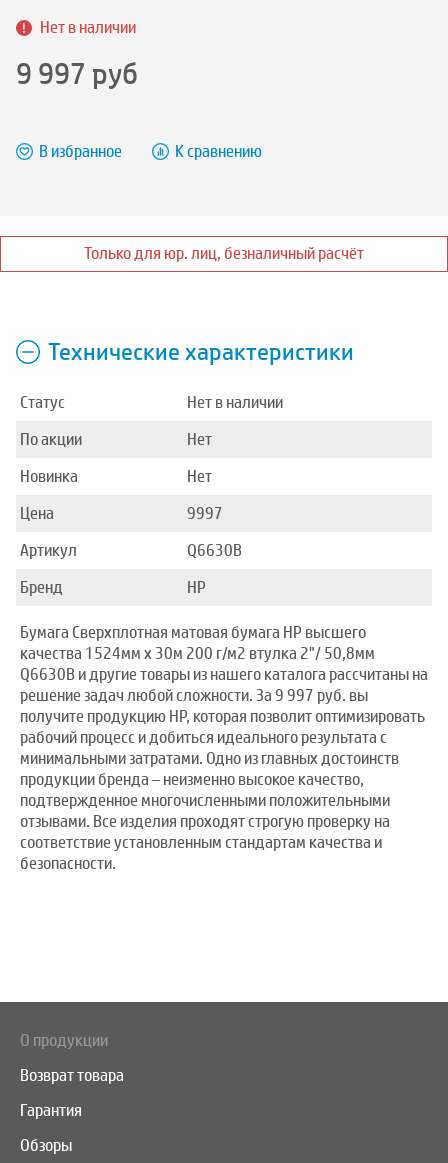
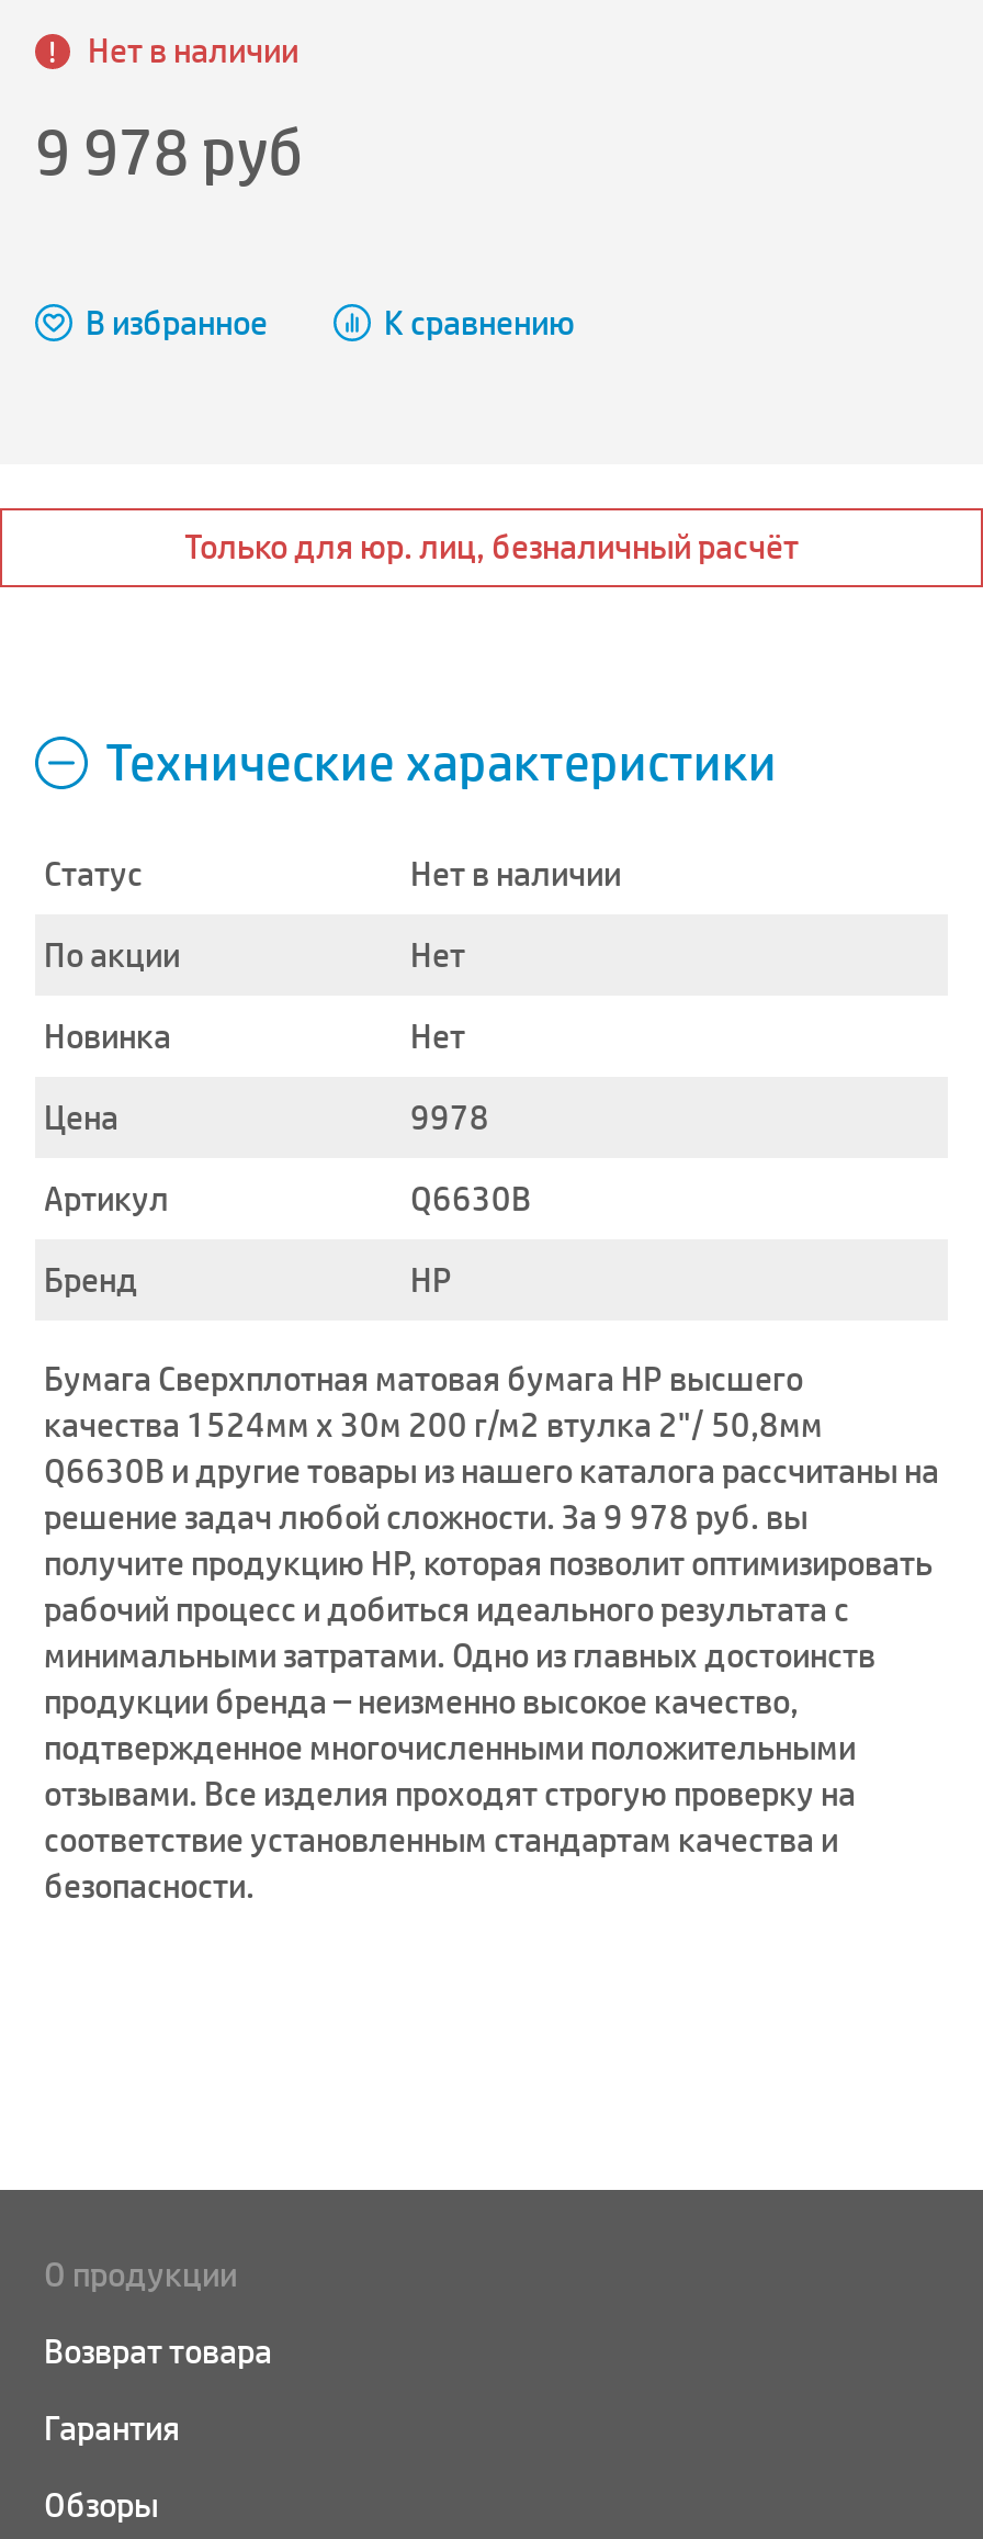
[16,54,138,93] 9 997 руб -> [35,109,303,194] 9 978 руб
[187,503,223,524] 9997 -> [410,1094,489,1141] 9978
[20,685,368,706] решение задач любой сложности. За 9 997 руб. вы -> [44,1494,807,1540] решение задач любой сложности. За 9 978 руб. вы

